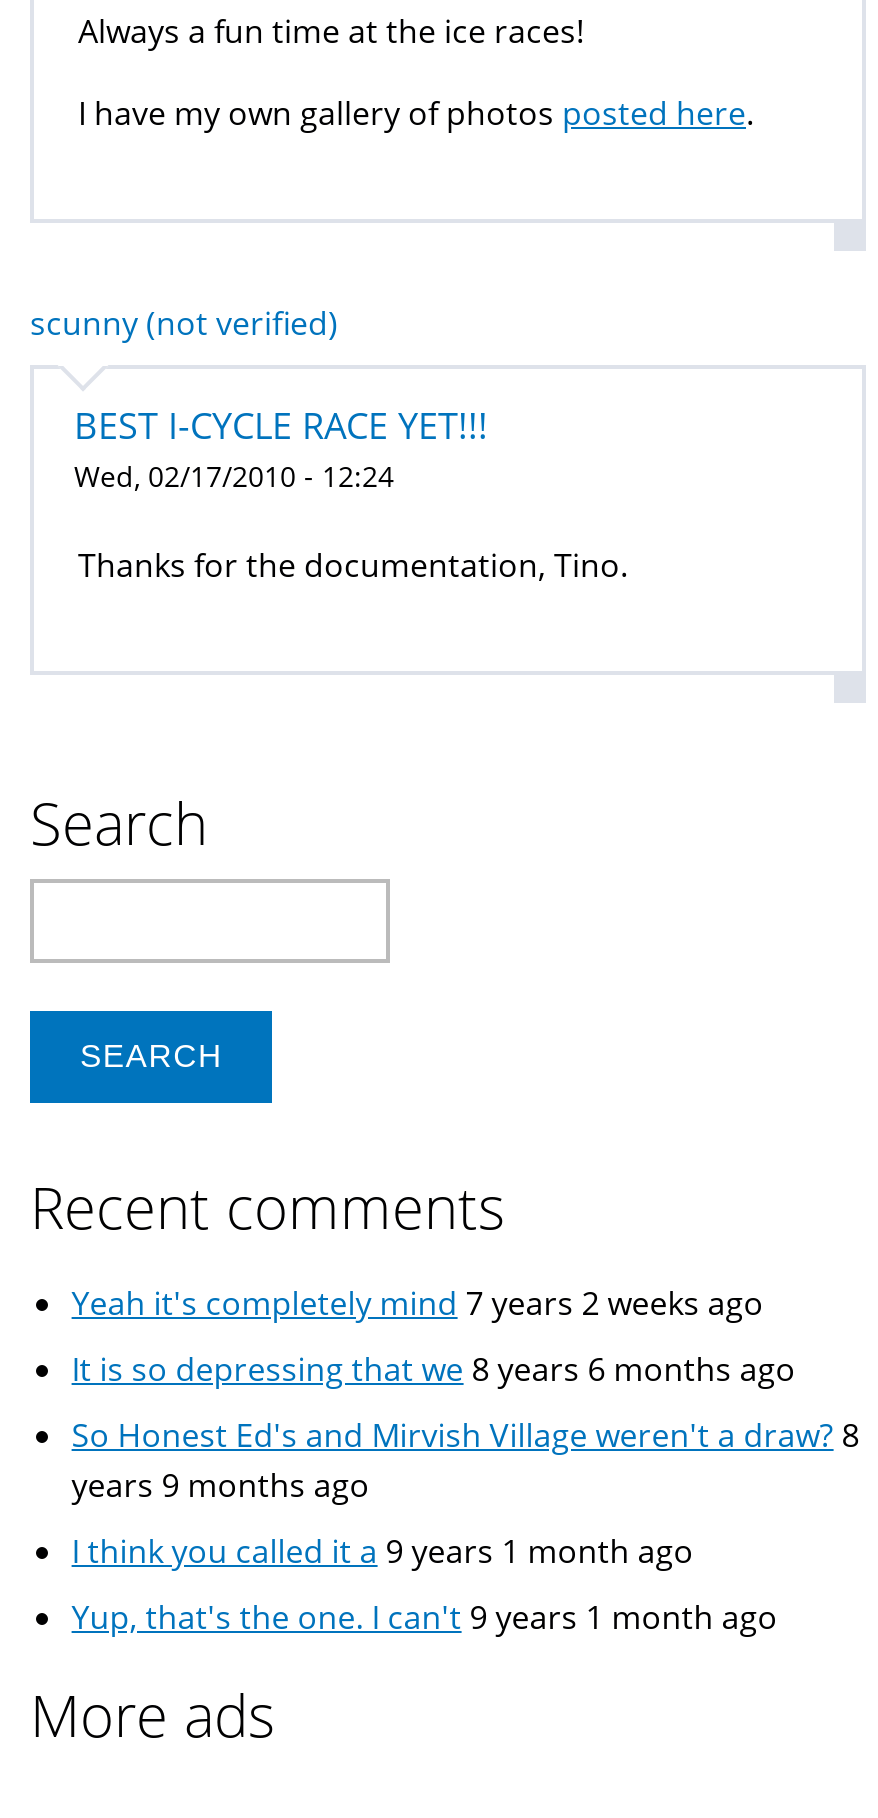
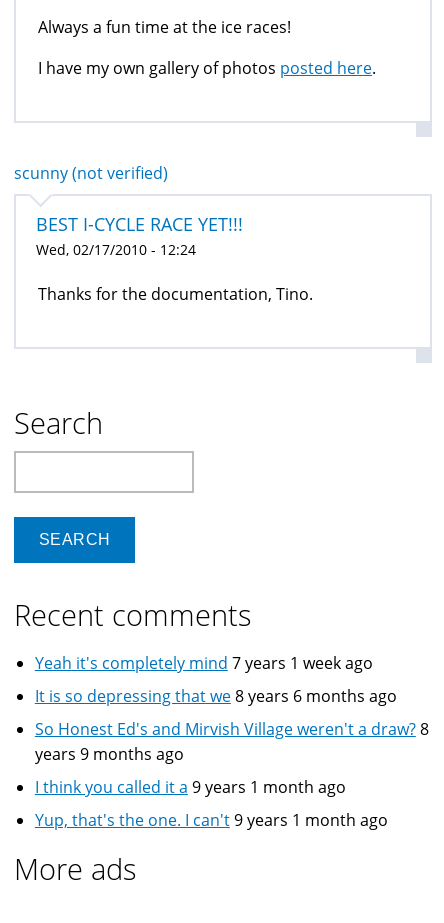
[72,1281,764,1325] Yeah it's completely mind 7 years 2 weeks ago -> [35,652,373,674] Yeah it's completely mind 7 years 1 week ago

